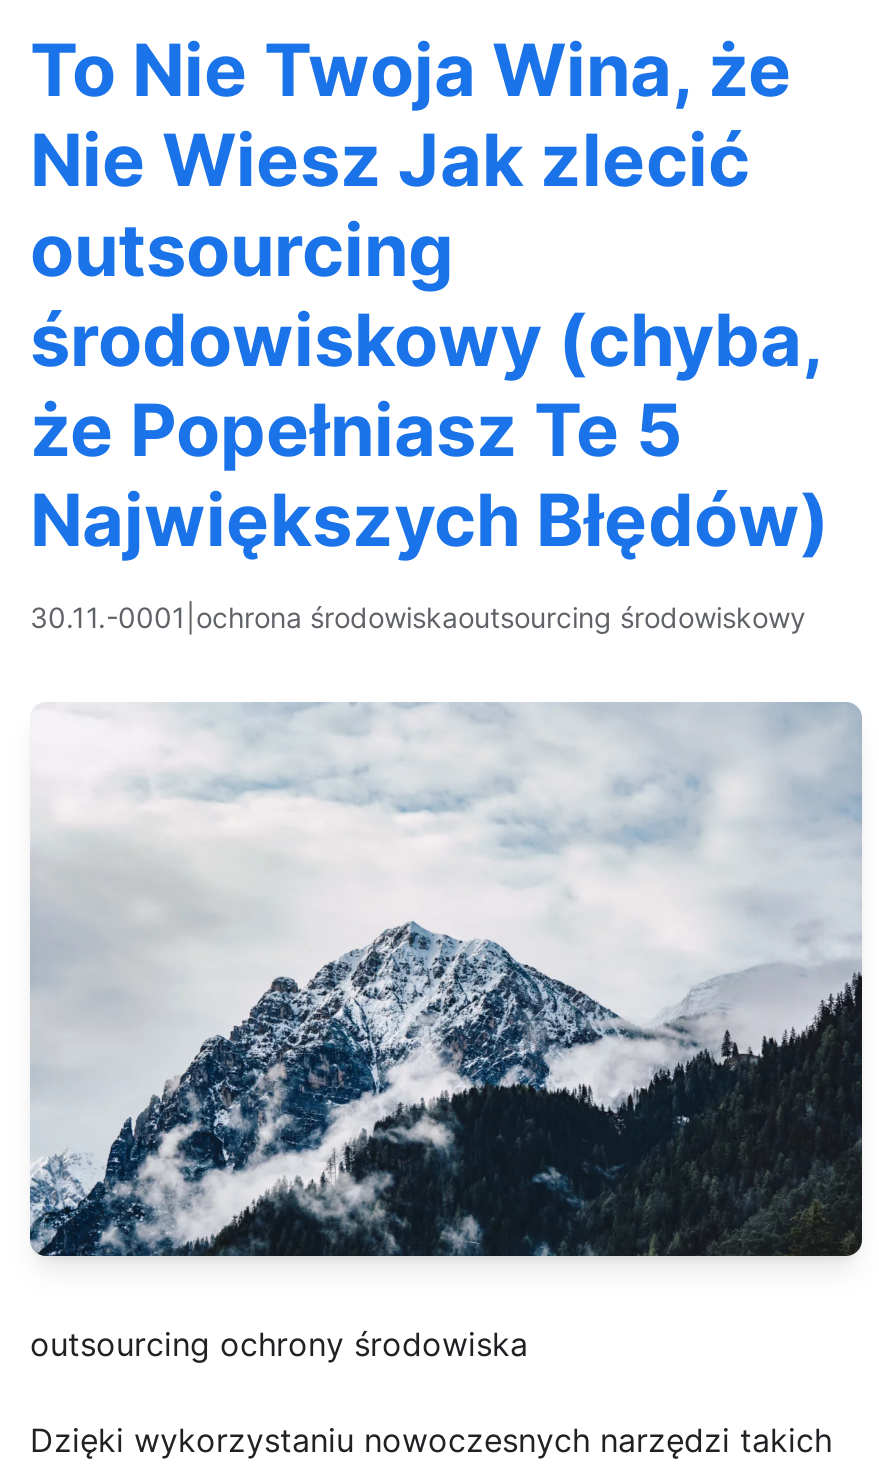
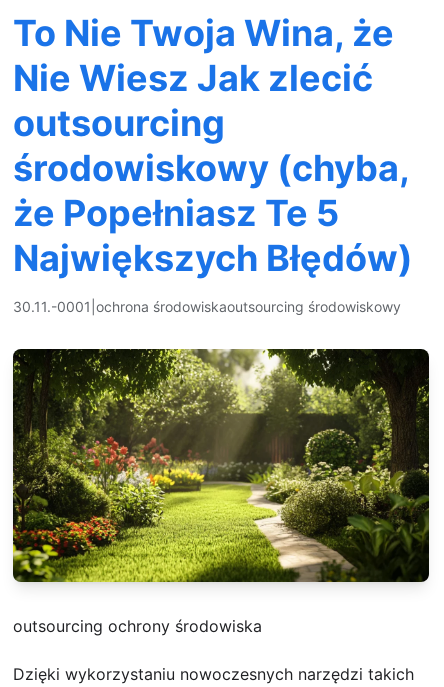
[28,702,864,1258] [image] -> [12,348,430,583] [image]

